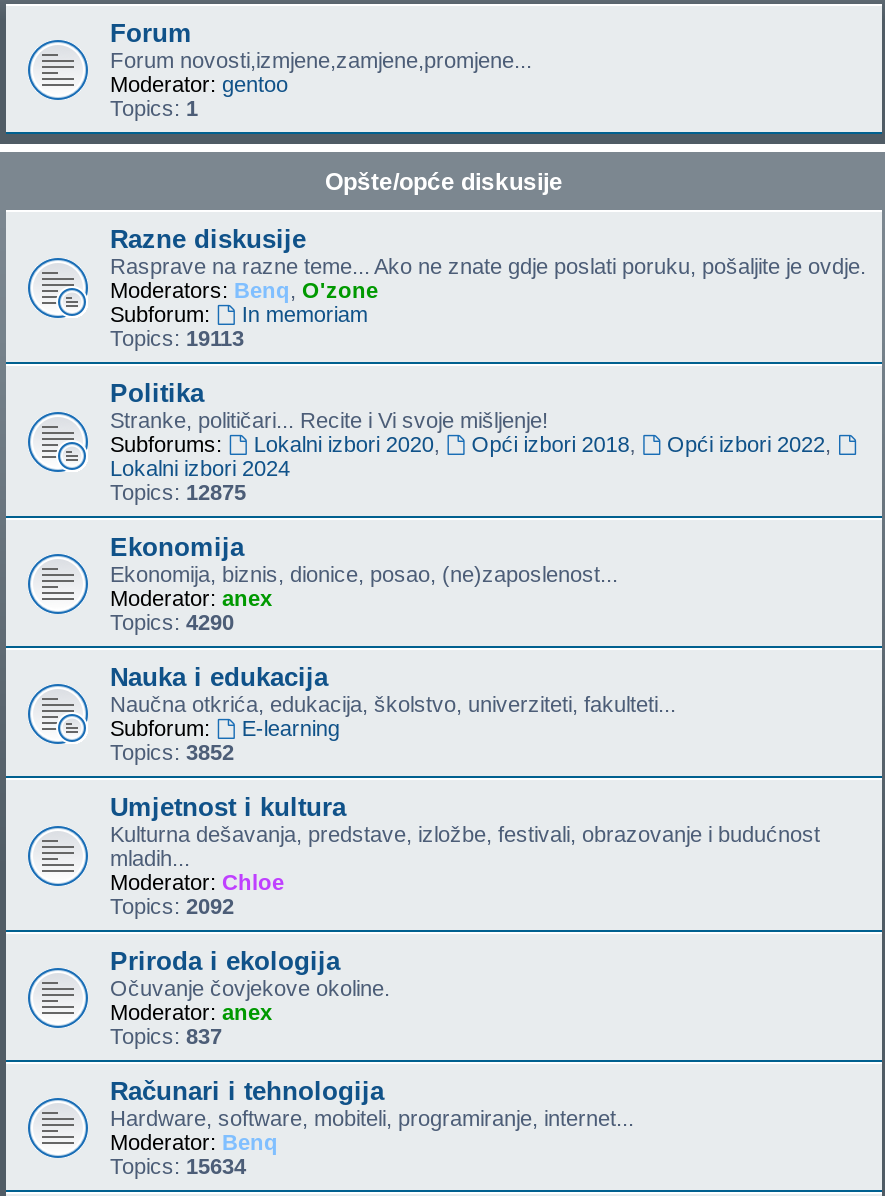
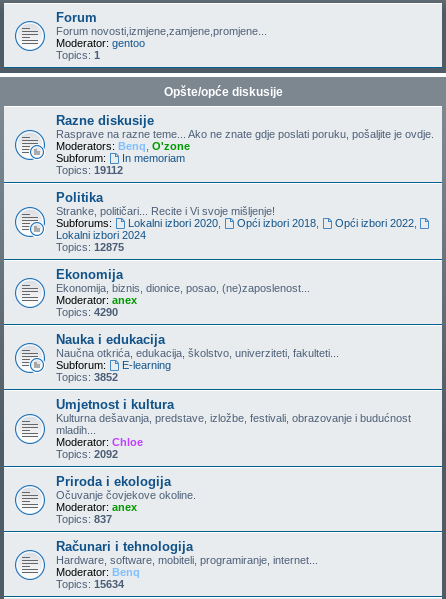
[110,326,244,350] Topics: 19113 -> [56,164,123,176] Topics: 19112

